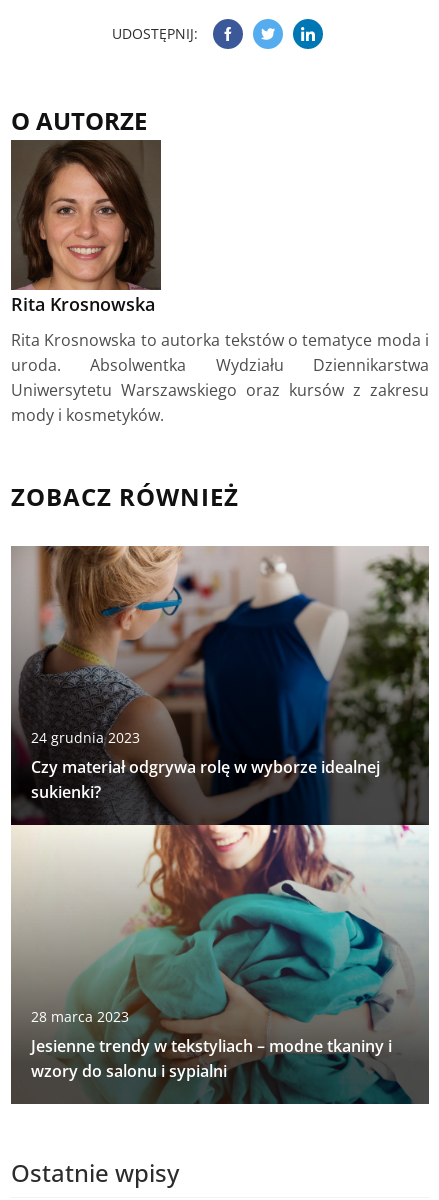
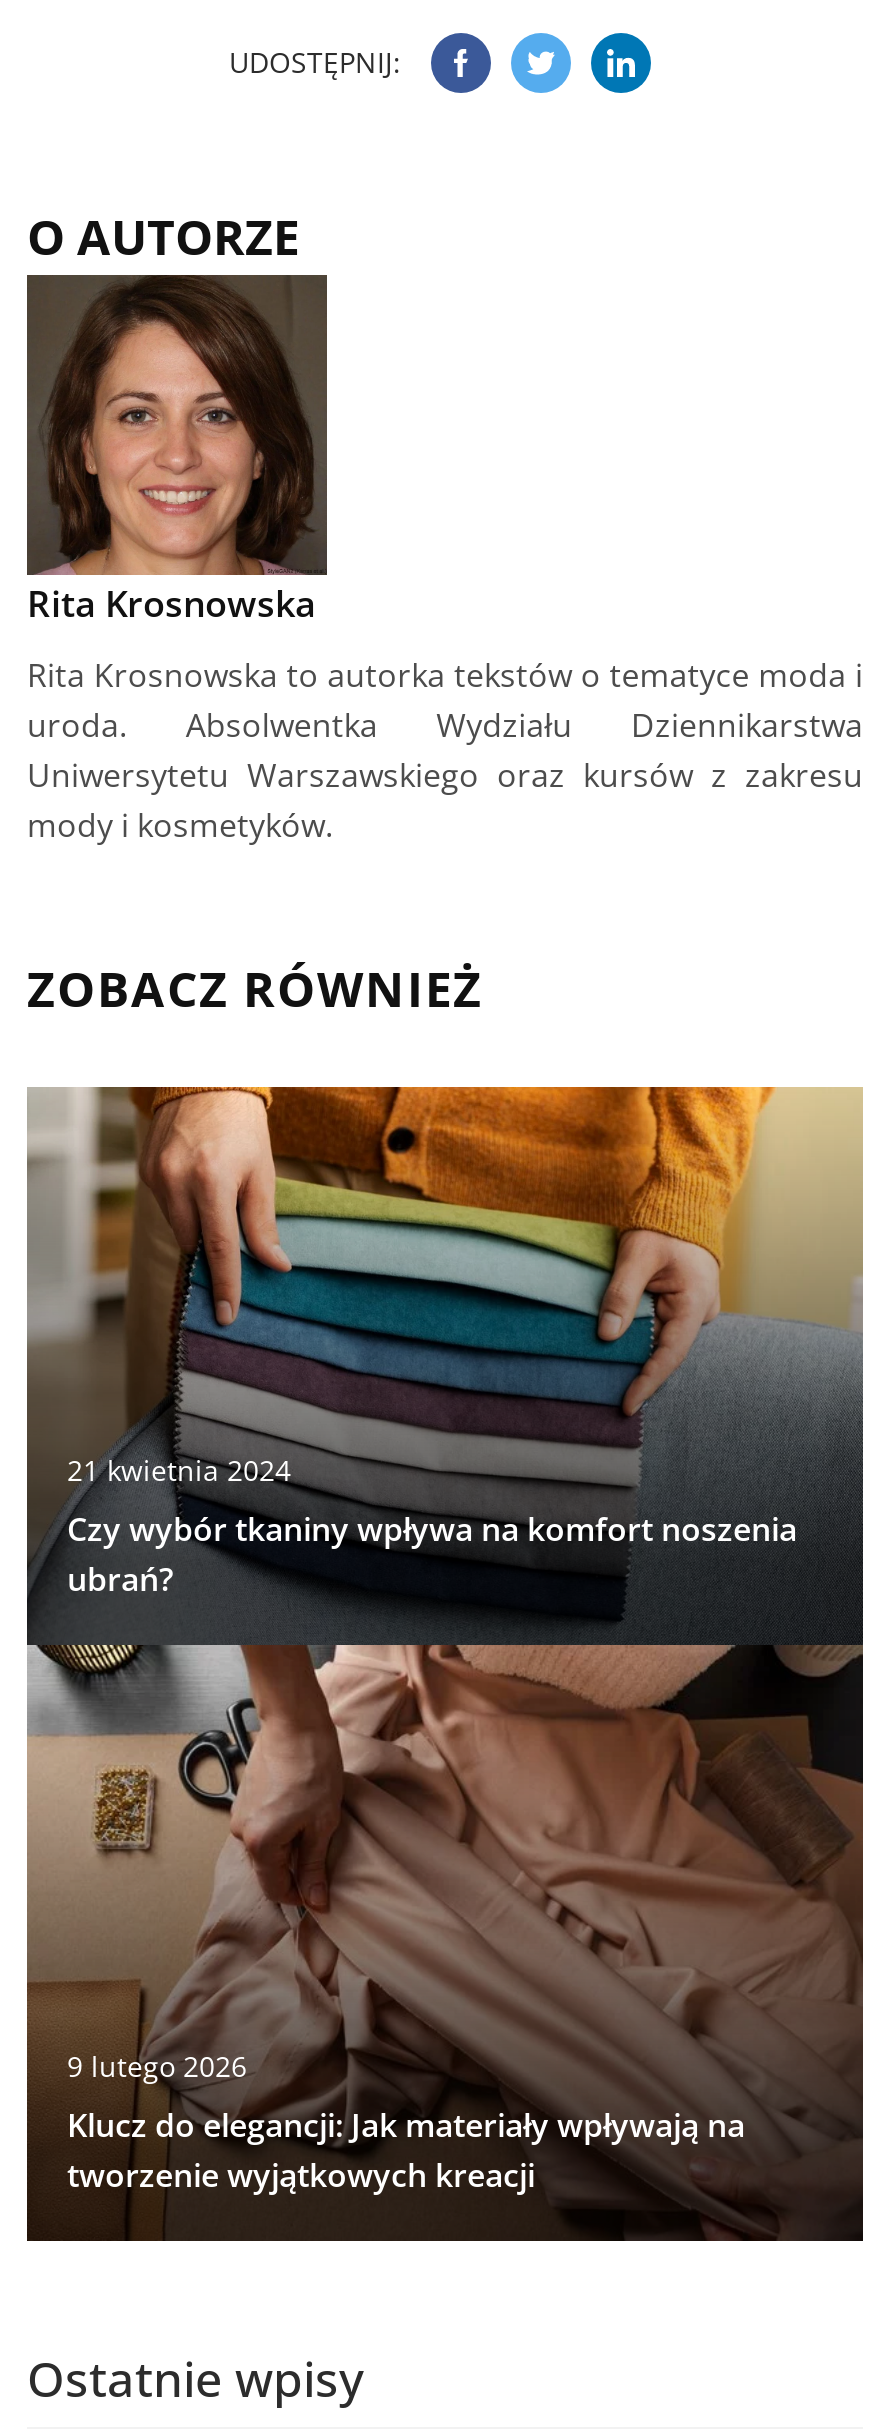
[11,545,429,1105] [image] | 24 grudnia 2023 | Czy materiał odgrywa rolę w wyborze idealnej | sukienki? -> [27,1085,865,2245] [image] | 21 kwietnia 2024 | Czy wybór tkaniny wpływa na komfort noszenia | ubrań?
[31,1007,392,1082] 28 marca 2023 | Jesienne trendy w tekstyliach – modne tkaniny i | wzory do salonu i sypialni -> [67,2047,745,2197] 9 lutego 2026 | Klucz do elegancji: Jak materiały wpływają na | tworzenie wyjątkowych kreacji

